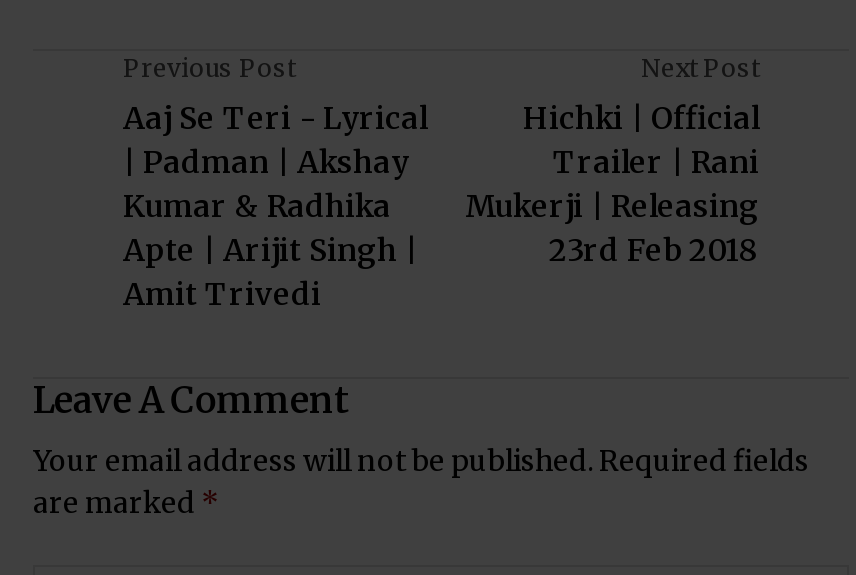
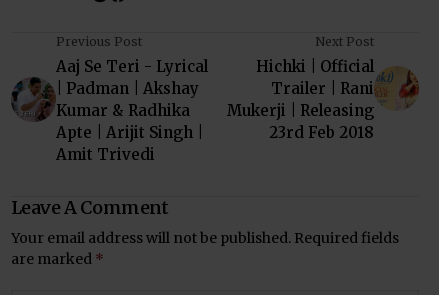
none -> [11,76,53,122] [image]
none -> [378,66,420,111] [image]

